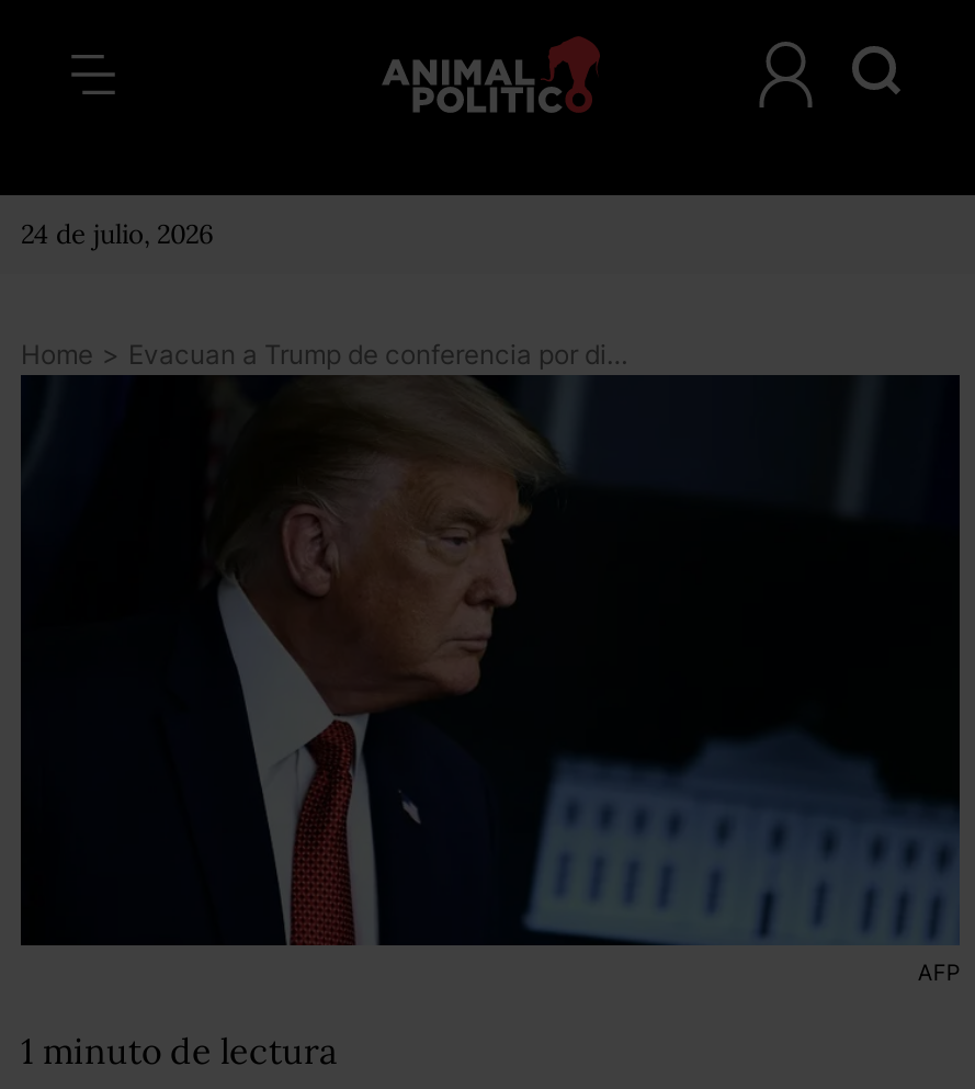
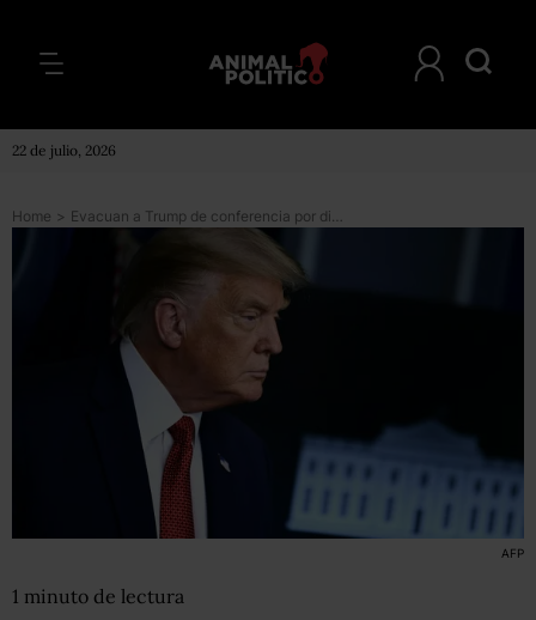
[21,217,214,250] 24 de julio, 2026 -> [12,141,116,159] 22 de julio, 2026

